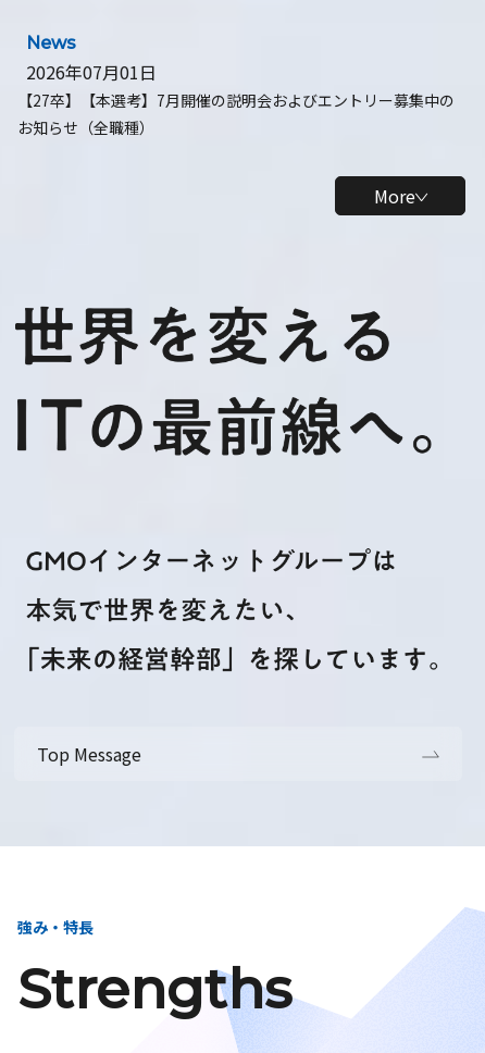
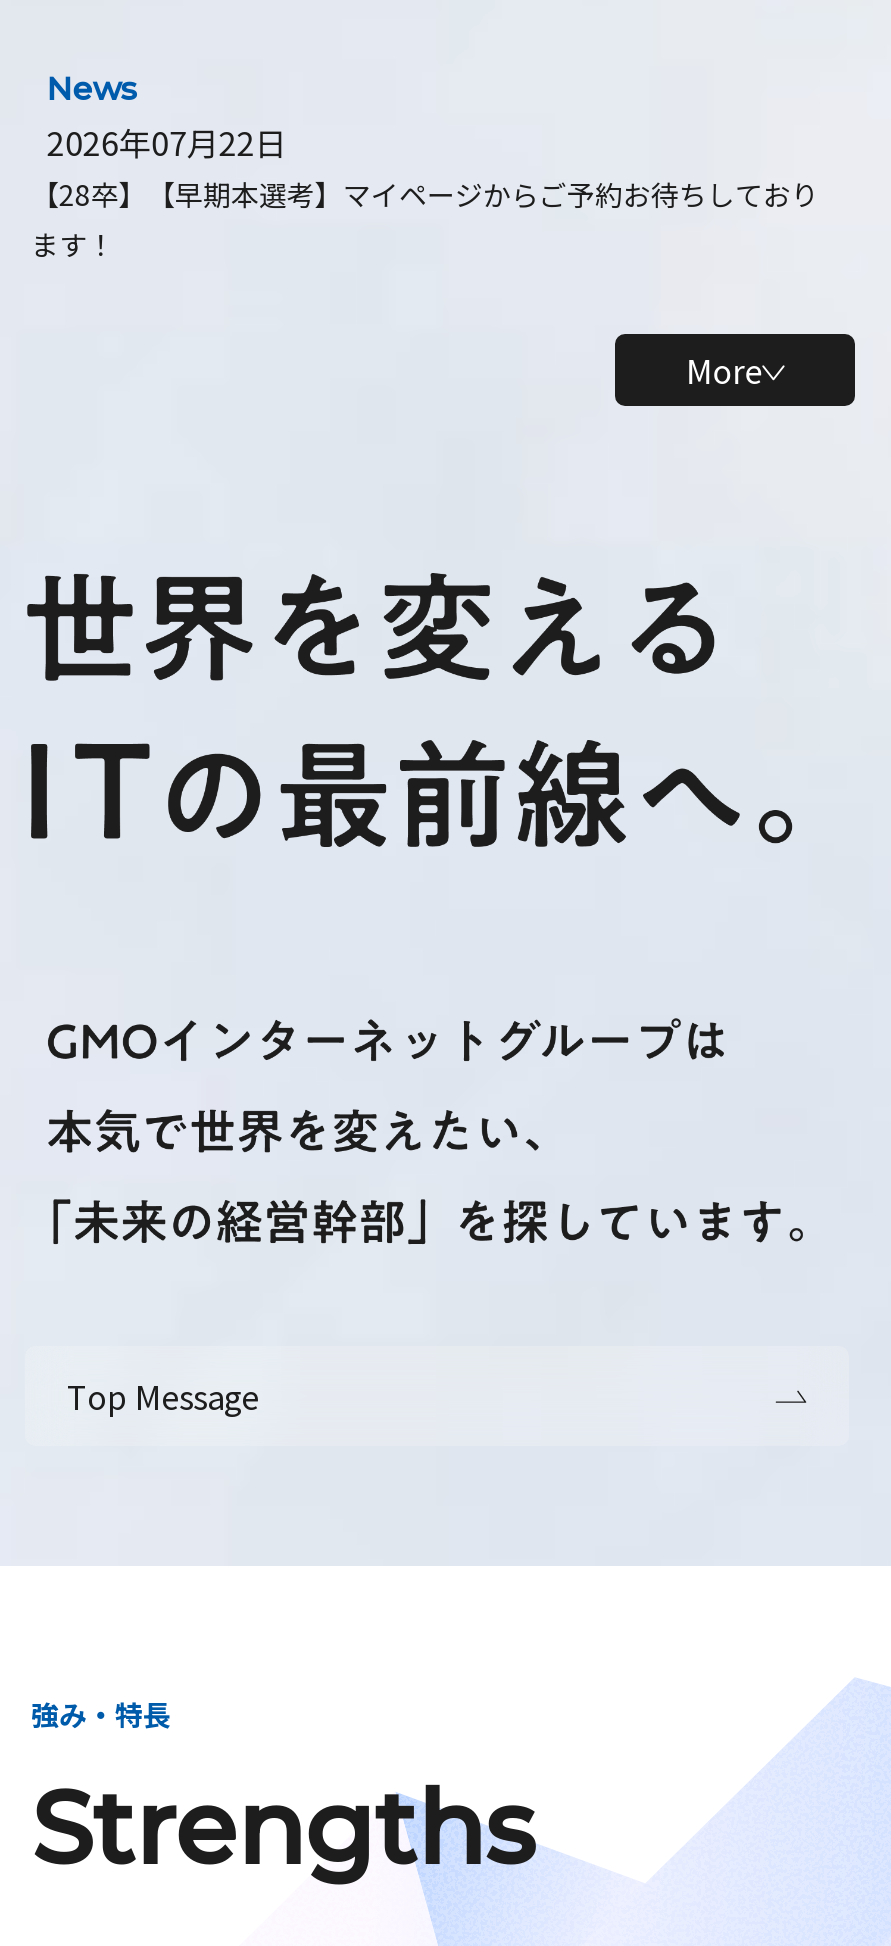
[17,59,454,138] 2026年07月01日 | 【27卒】【本選考】7月開催の説明会およびエントリー募集中の | お知らせ（全職種） -> [31,118,819,264] 2026年07月22日 | 【28卒】【早期本選考】マイページからご予約お待ちしており | ます！

